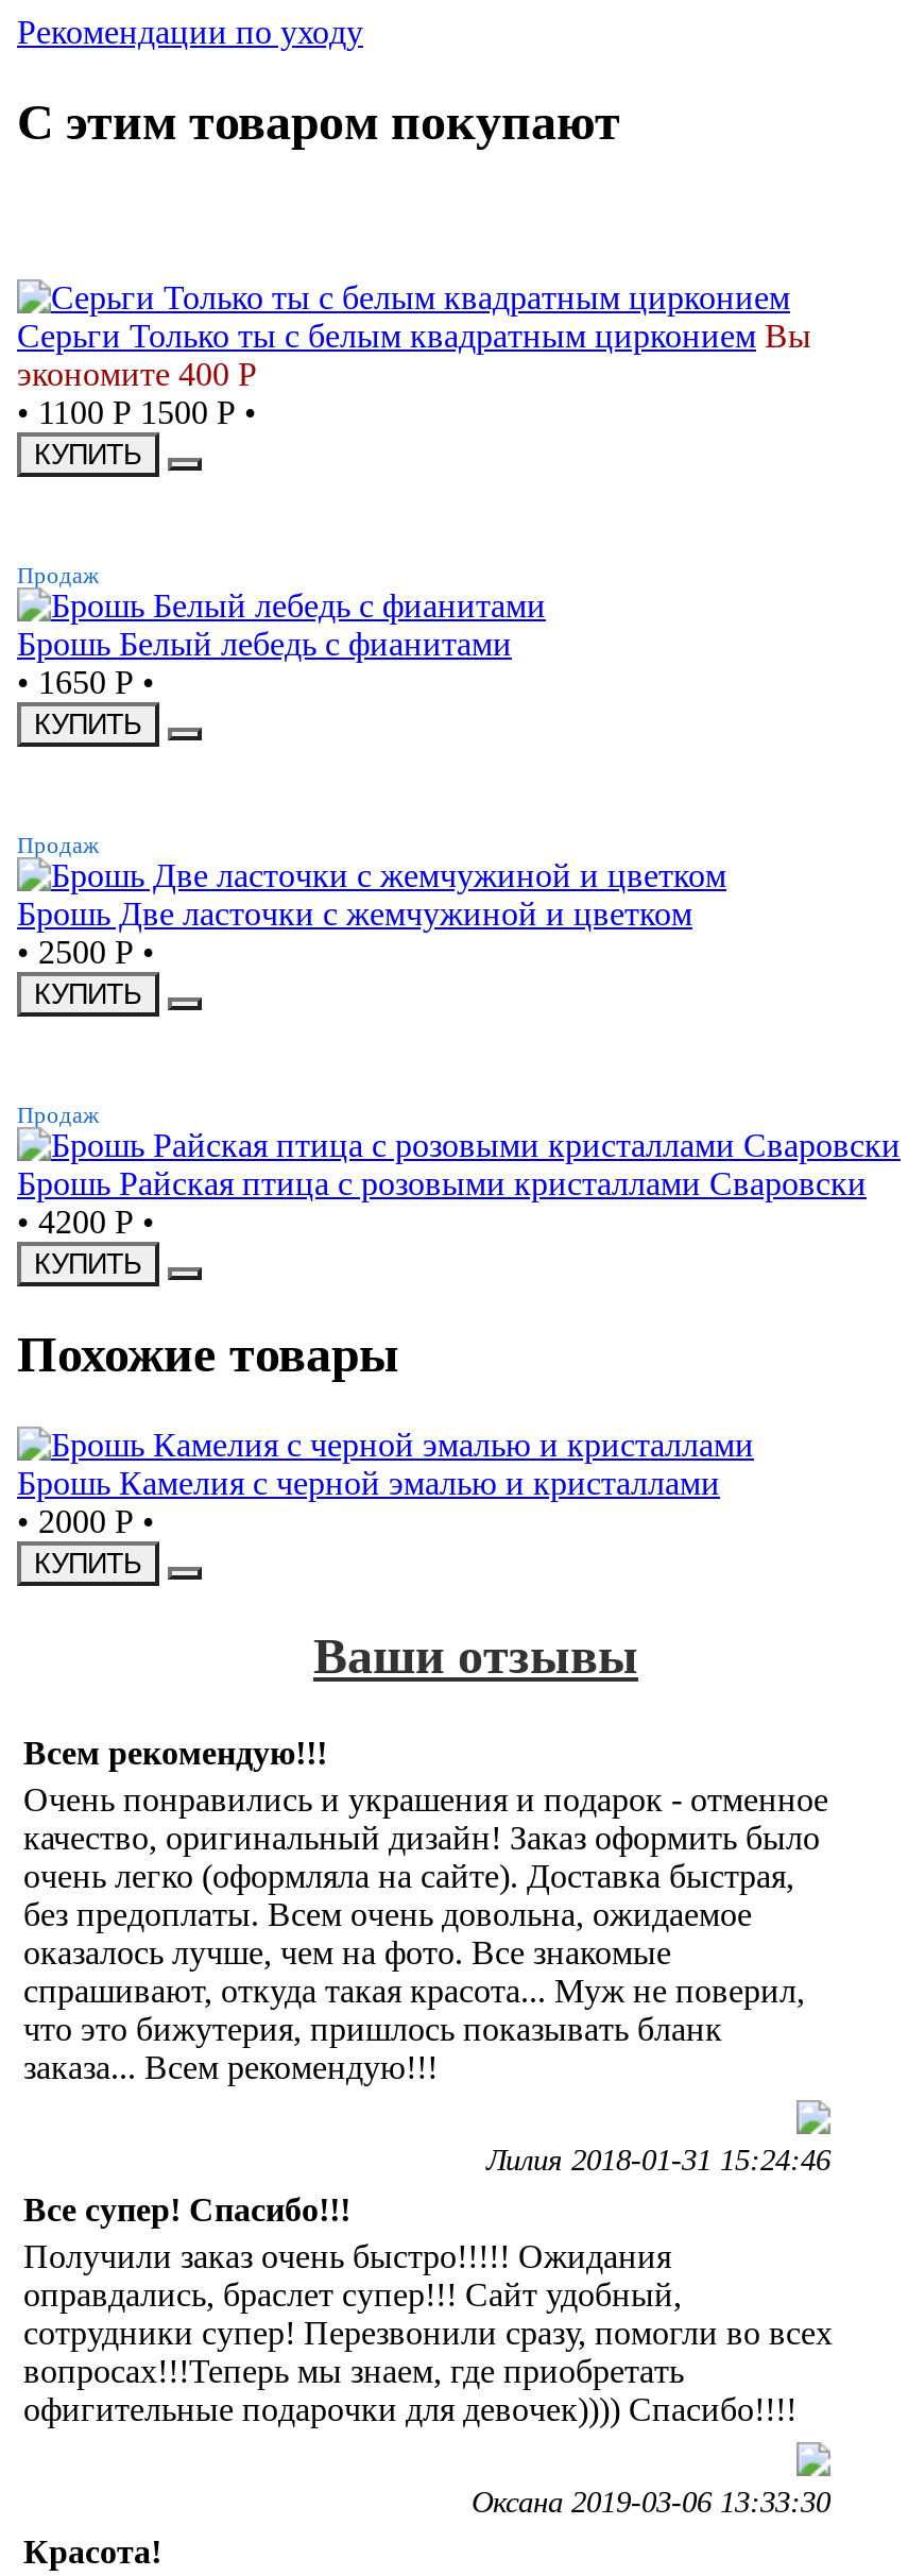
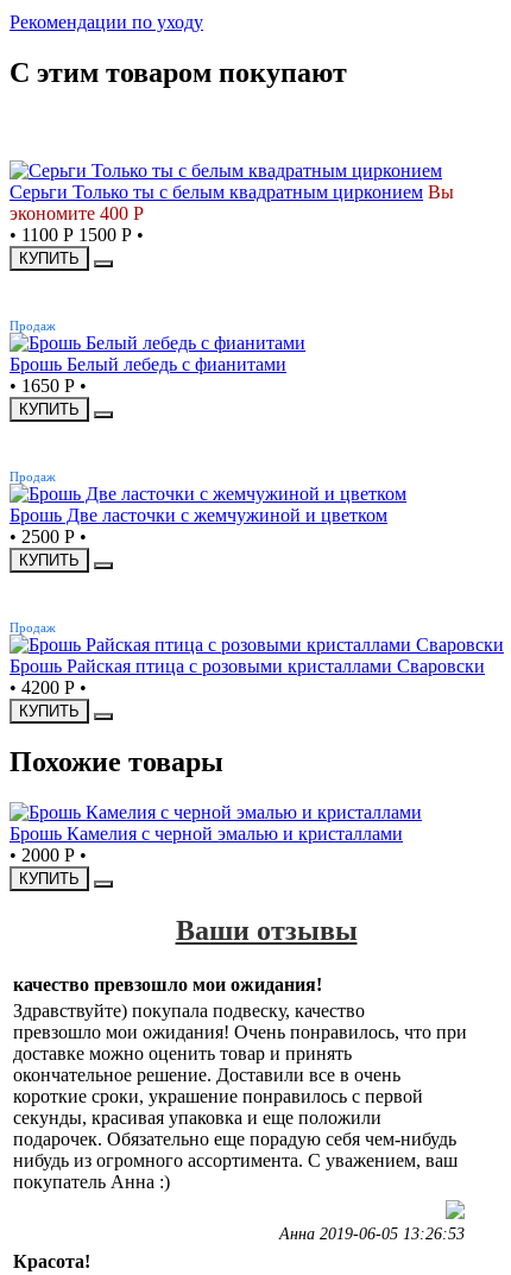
[23,1735,833,2519] Всем рекомендую!!! | Очень понравились и украшения и подарок - отменное | качество, оригинальный дизайн! Заказ оформить было | очень легко (оформляла на сайте). Доставка быстрая, | без предоплаты. Всем очень довольна, ожидаемое | оказалось лучше, чем на фото. Все знакомые | спрашивают, откуда такая красота... Муж не поверил, | что это бижутерия, пришлось показывать бланк | заказа... Всем рекомендую!!! | Лилия 2018-01-31 15:24:46 | Все супер! Спасибо!!! | Получили заказ очень быстро!!!!! Ожидания | оправдались, браслет супер!!! Сайт удобный, | сотрудники супер! Перезвонили сразу, помогли во всех | вопросах!!!Теперь мы знаем, где приобретать | офигительные подарочки для девочек)))) Спасибо!!!! | Оксана 2019-03-06 13:33:30 -> [13,975,467,1243] качество превзошло мои ожидания! | Здравствуйте) покупала подвеску, качество | превзошло мои ожидания! Очень понравилось, что при | доставке можно оценить товар и принять | окончательное решение. Доставили все в очень | короткие сроки, украшение понравилось с первой | секунды, красивая упаковка и еще положили | подарочек. Обязательно еще порадую себя чем-нибудь | нибудь из огромного ассортимента. С уважением, ваш | покупатель Анна :) | Анна 2019-06-05 13:26:53

